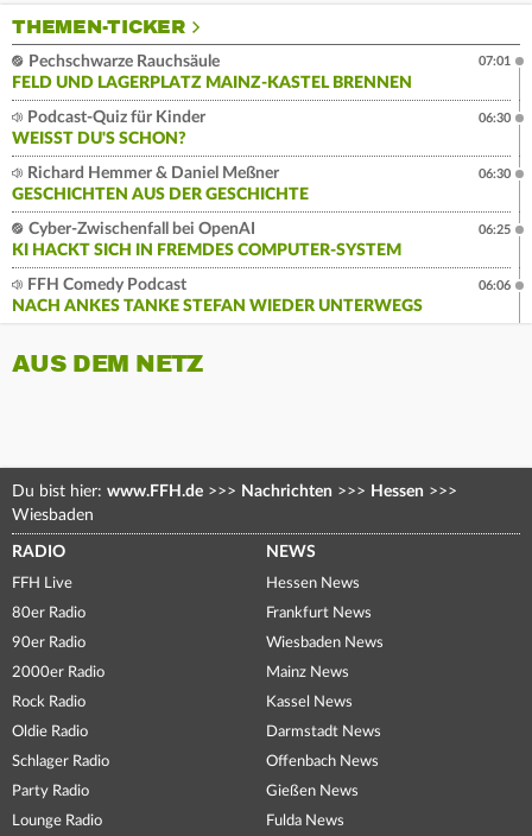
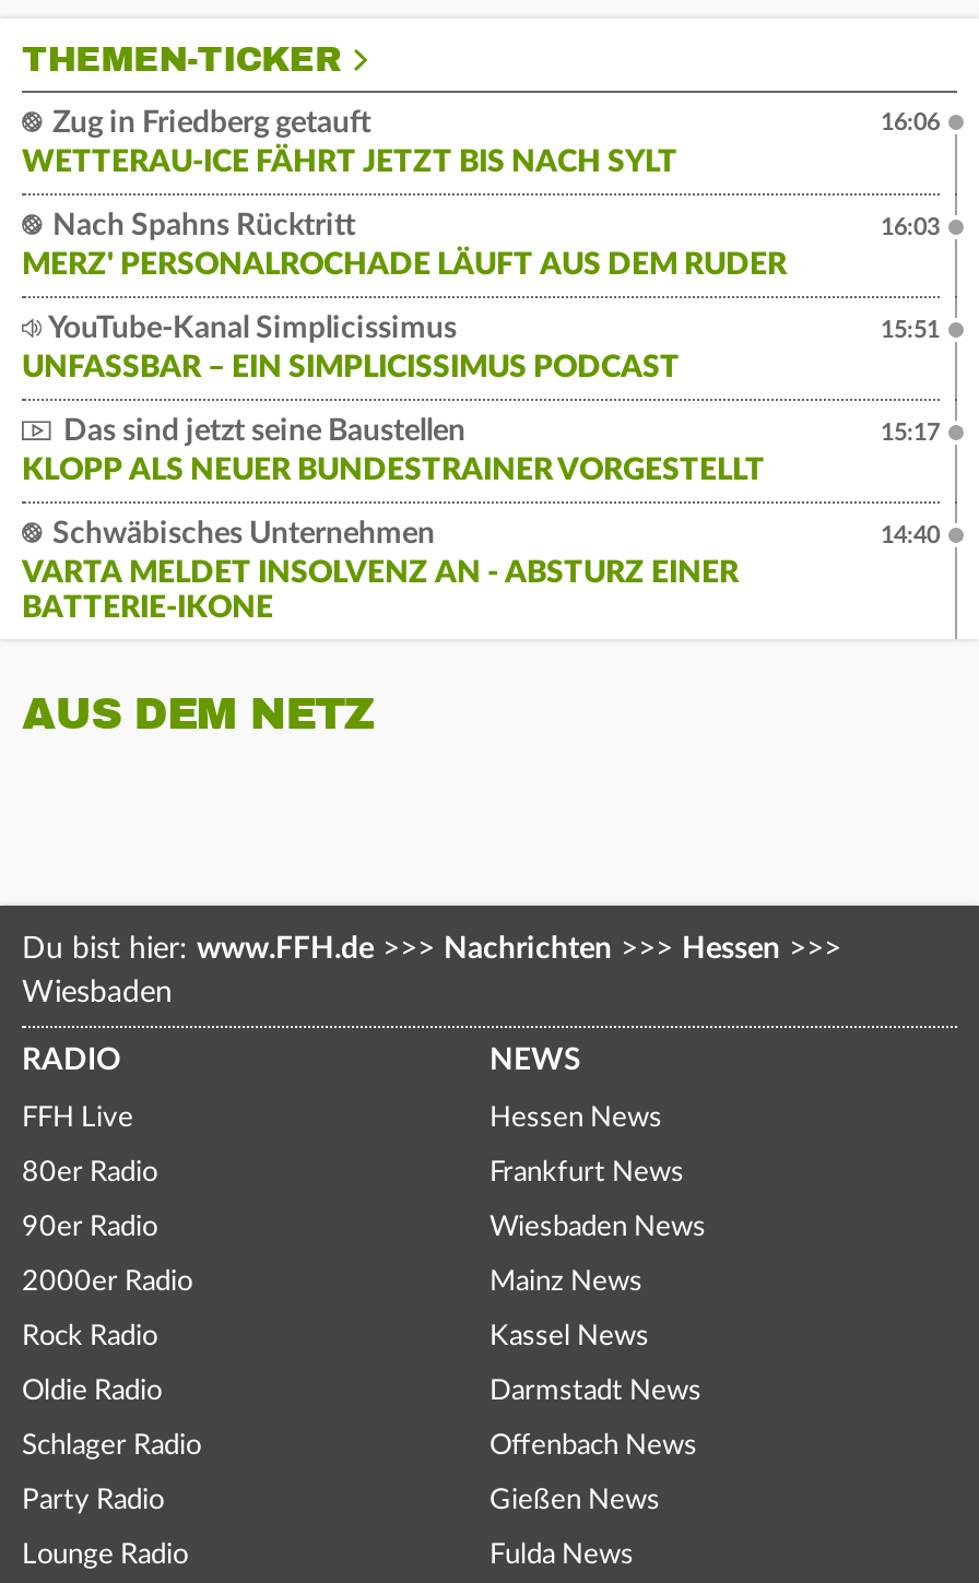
[12,54,412,92] Pechschwarze Rauchsäule | FELD UND LAGERPLATZ MAINZ-KASTEL BRENNEN -> [22,109,677,179] Zug in Friedberg getauft | WETTERAU-ICE FÄHRT JETZT BIS NACH SYLT
[479,55,511,68] 07:01 -> [881,111,940,135] 16:06
[12,109,205,147] Podcast-Quiz für Kinder | WEISST DU'S SCHON? -> [22,211,787,281] Nach Spahns Rücktritt | MERZ' PERSONALROCHADE LÄUFT AUS DEM RUDER
[479,112,511,125] 06:30 -> [881,216,940,240] 16:03
[12,165,309,203] Richard Hemmer & Daniel Meßner | GESCHICHTEN AUS DER GESCHICHTE -> [22,314,680,384] YouTube-Kanal Simplicissimus | UNFASSBAR – EIN SIMPLICISSIMUS PODCAST
[479,168,511,181] 06:30 -> [881,318,940,342] 15:51
[12,221,401,259] Cyber-Zwischenfall bei OpenAI | KI HACKT SICH IN FREMDES COMPUTER-SYSTEM -> [22,417,765,487] Das sind jetzt seine Baustellen | KLOPP ALS NEUER BUNDESTRAINER VORGESTELLT
[479,223,511,237] 06:25 -> [881,421,940,445] 15:17
[12,277,423,315] FFH Comedy Podcast | NACH ANKES TANKE STEFAN WIEDER UNTERWEGS -> [22,519,739,624] Schwäbisches Unternehmen | VARTA MELDET INSOLVENZ AN - ABSTURZ EINER | BATTERIE-IKONE
[479,279,511,292] 06:06 -> [881,524,940,548] 14:40

